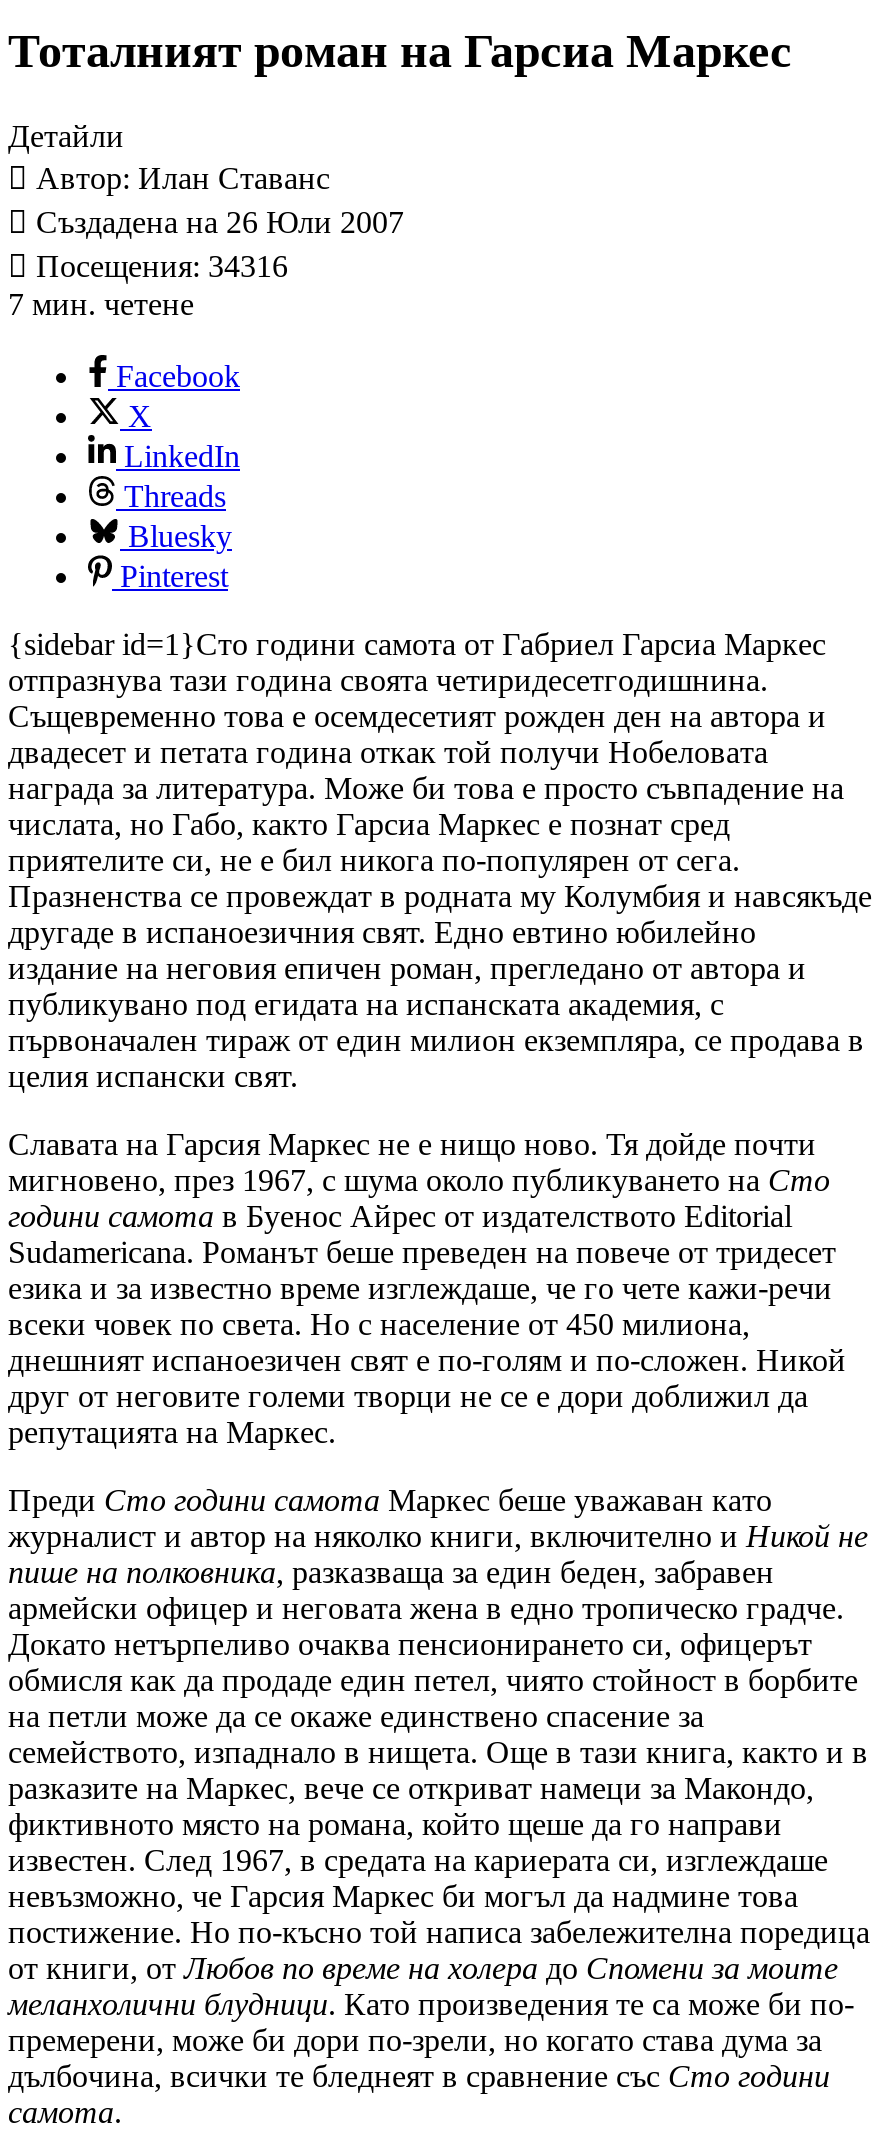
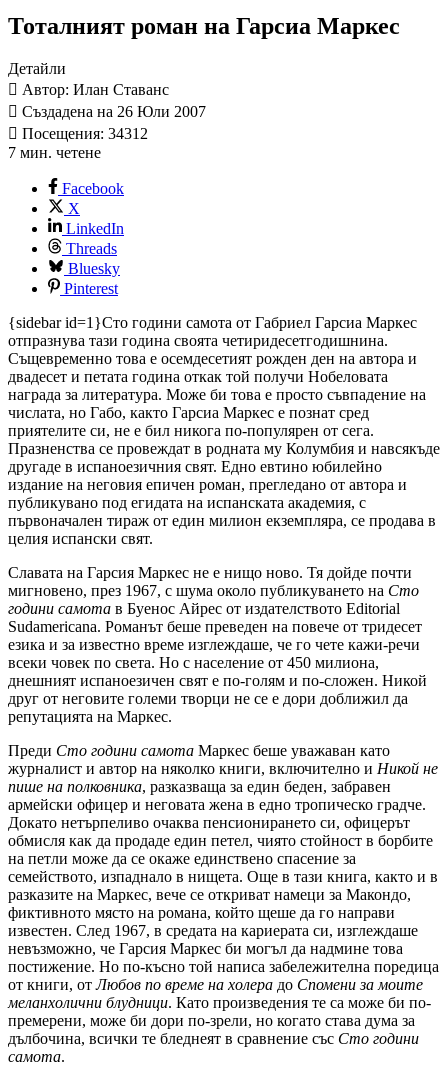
[28,249,288,283] Посещения: 34316 -> [18,125,148,142] Посещения: 34312

